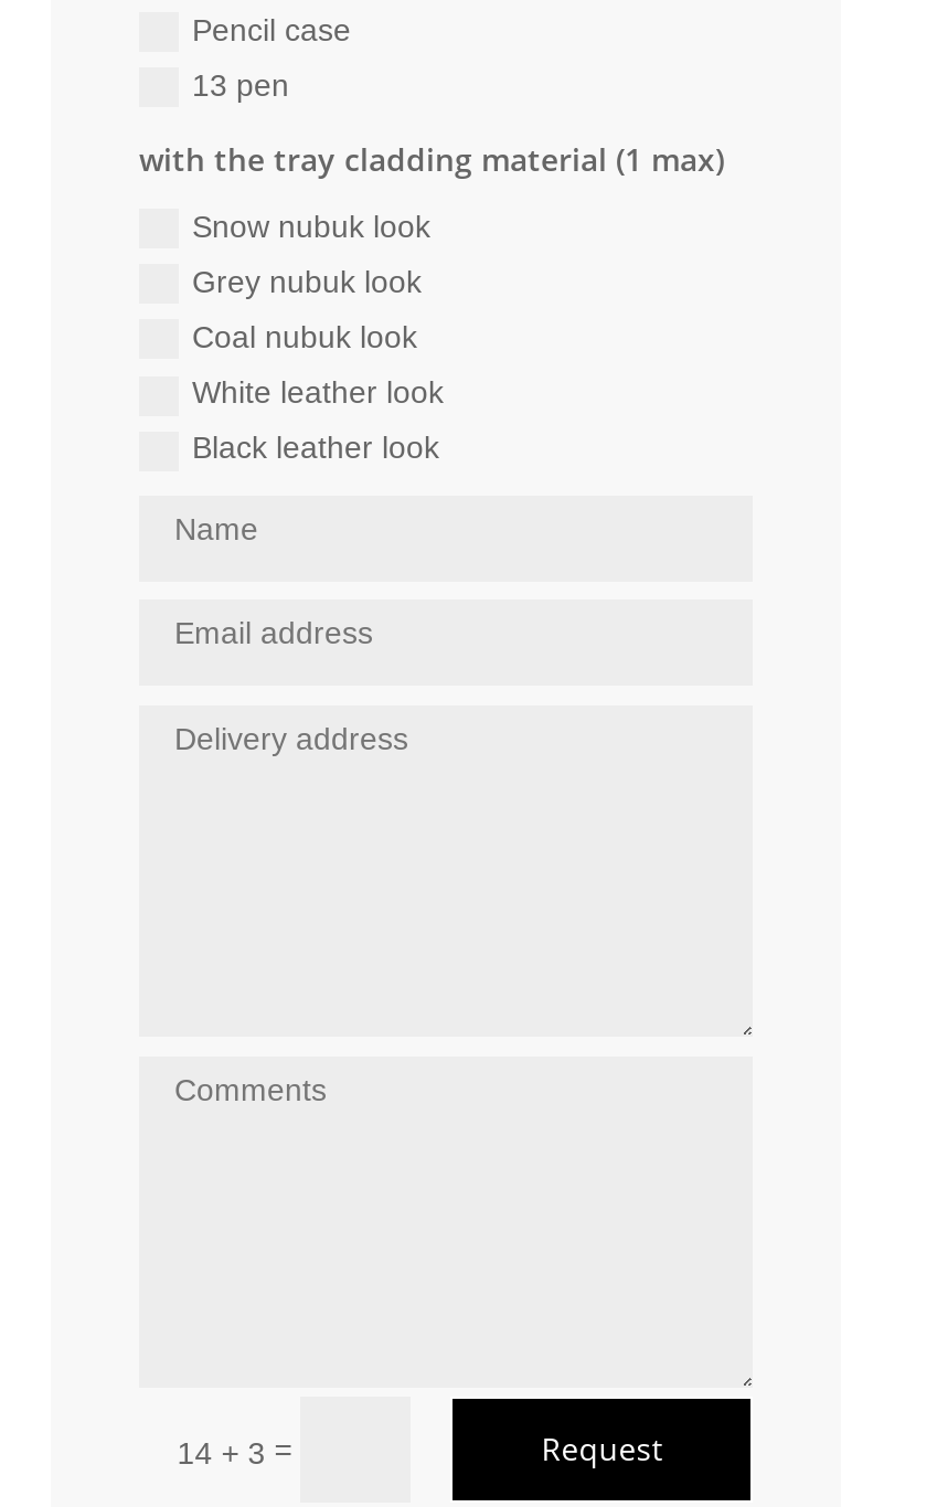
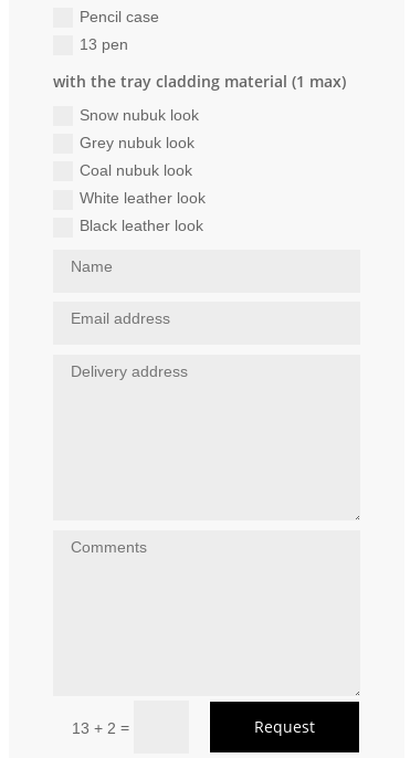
[177,1432,301,1470] 14 + 3 = -> [72,718,134,737] 13 + 2 =

